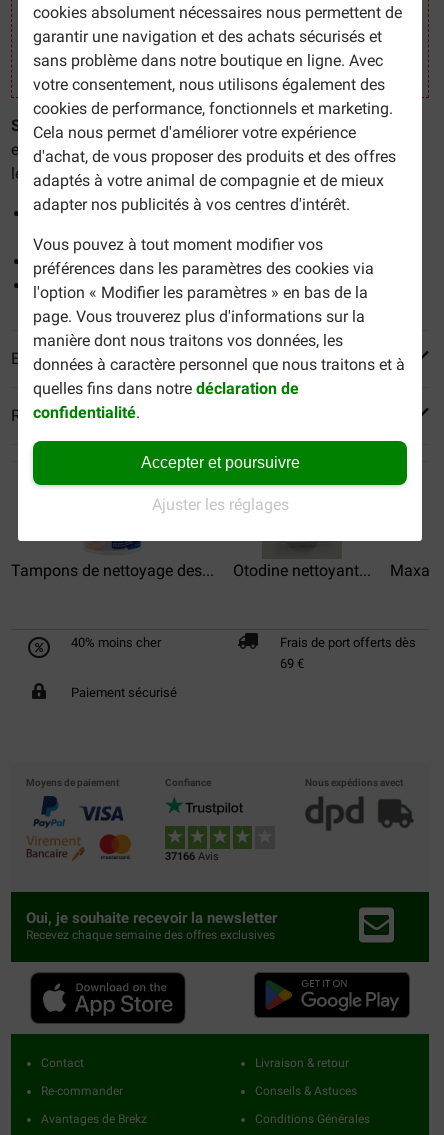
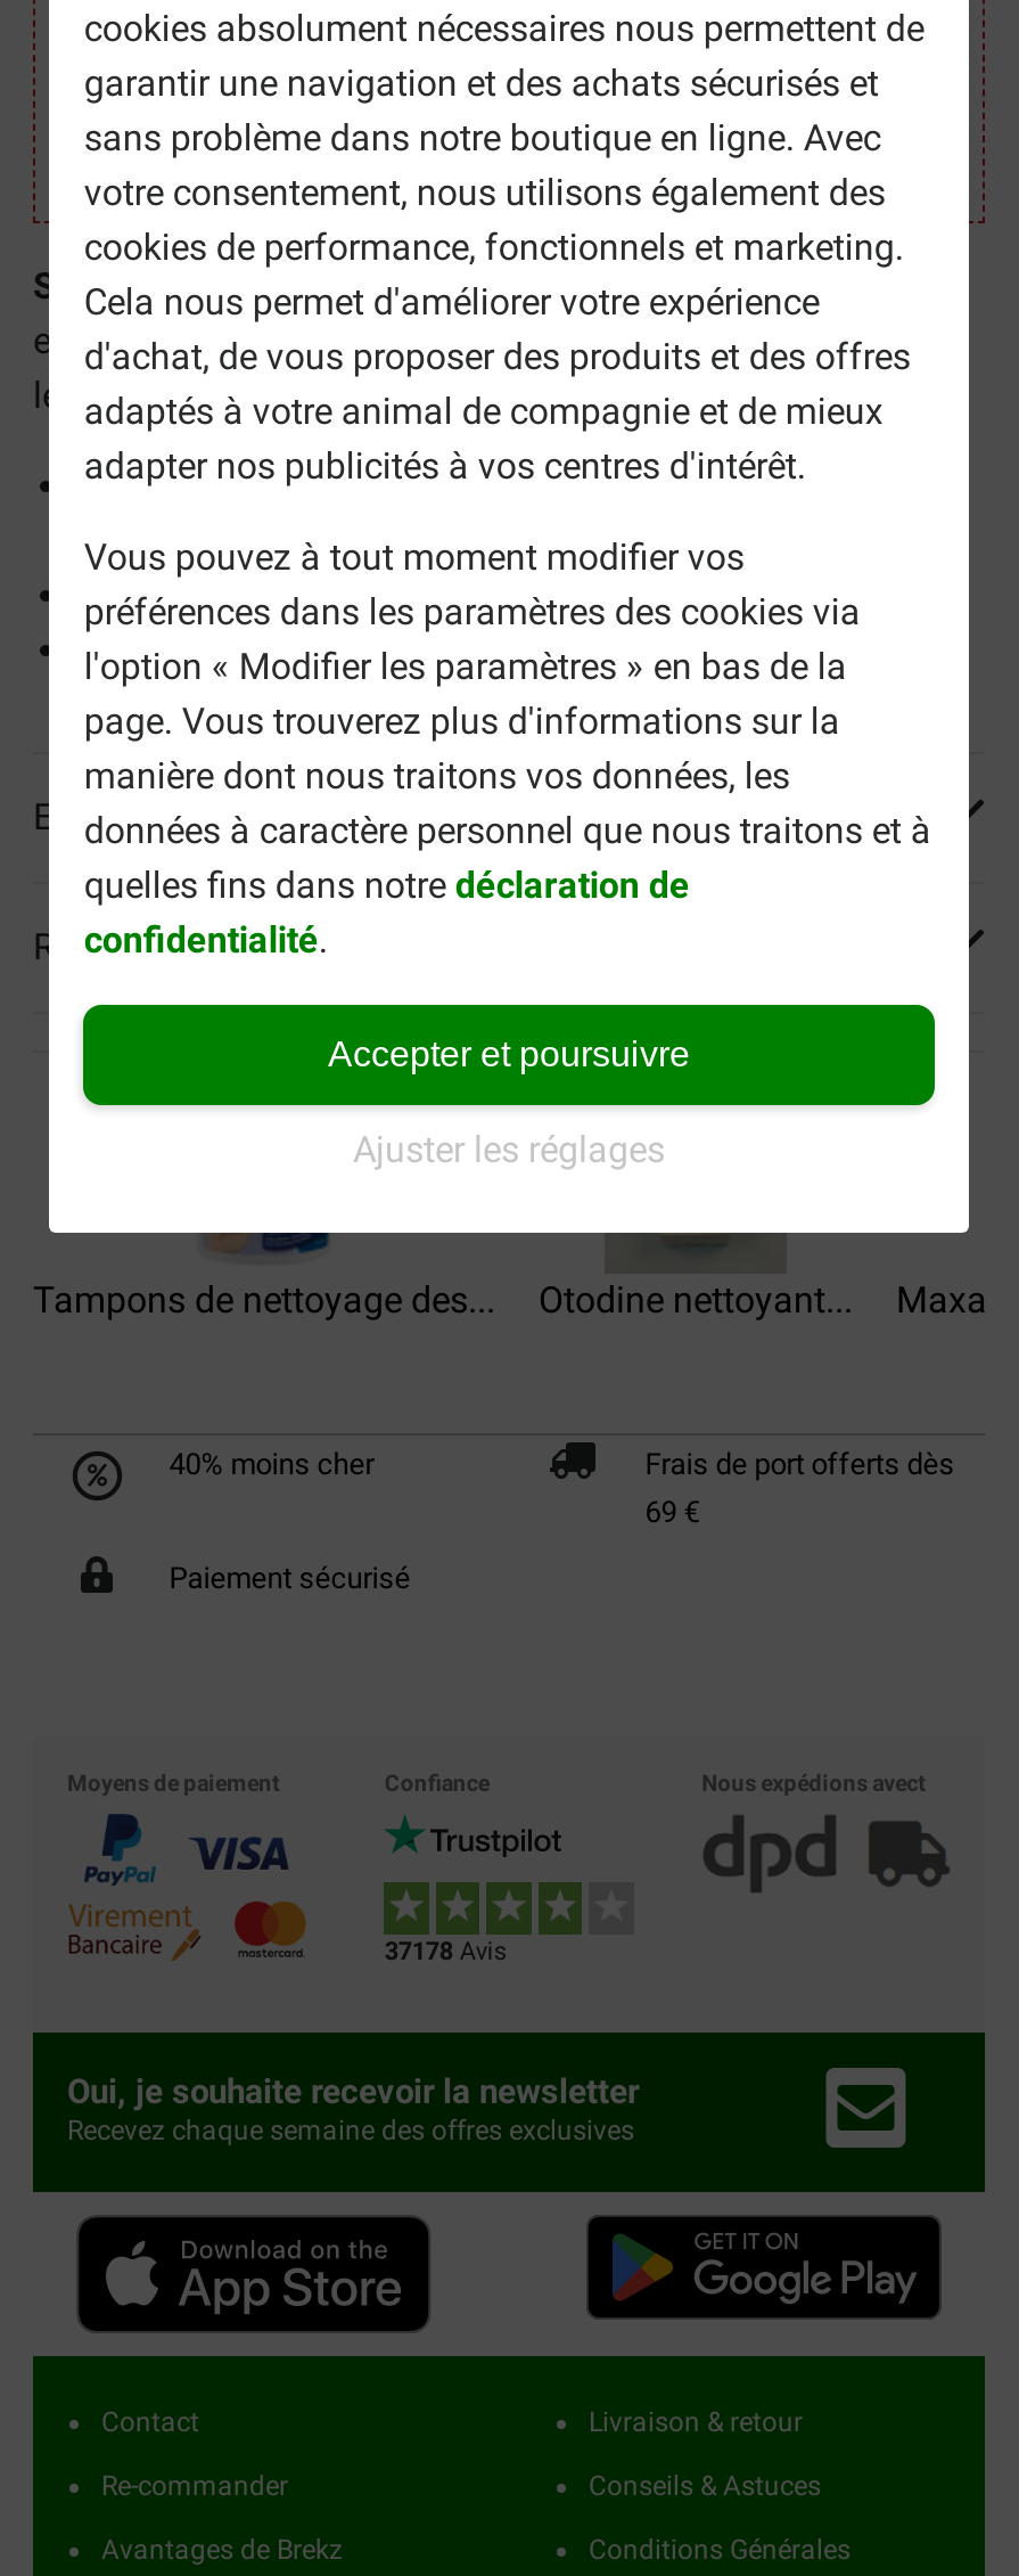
[165,850,219,863] 37166Avis -> [384,1936,507,1966] 37178Avis

